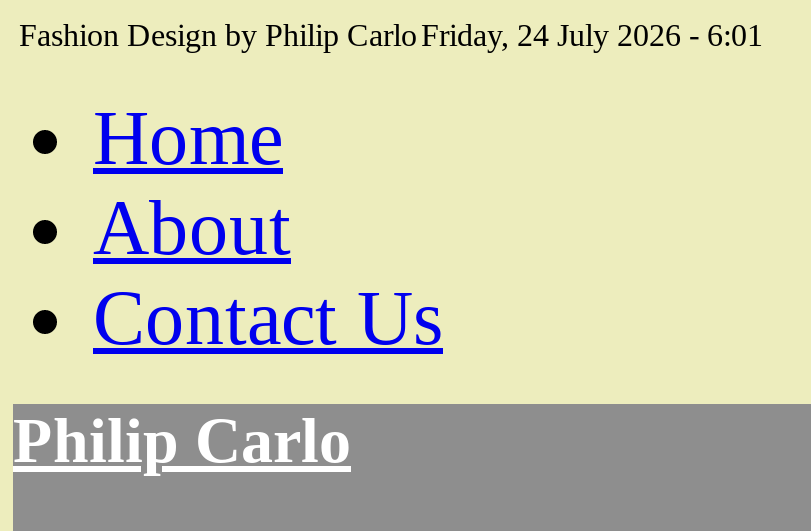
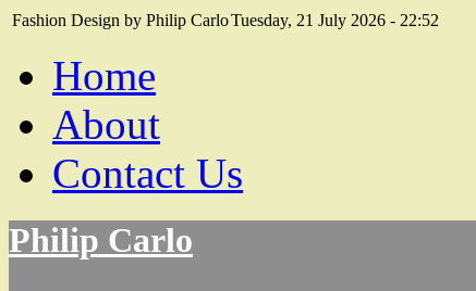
[19,18,763,52] Fashion Design by Philip Carlo Friday, 24 July 2026 - 6:01 -> [12,11,439,29] Fashion Design by Philip Carlo Tuesday, 21 July 2026 - 22:52

